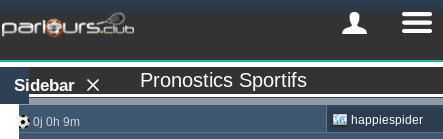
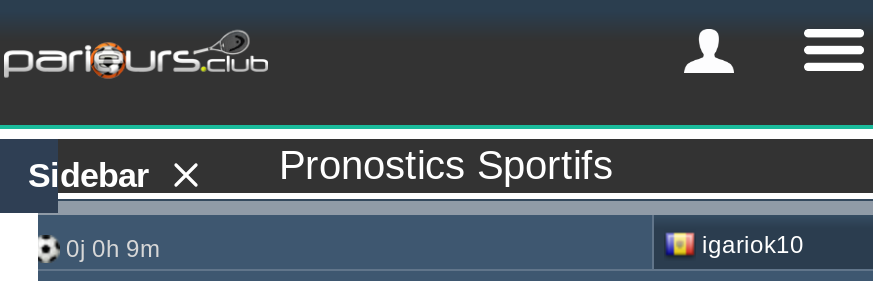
[351,113,423,127] happiespider -> [702,231,804,259] igariok10

